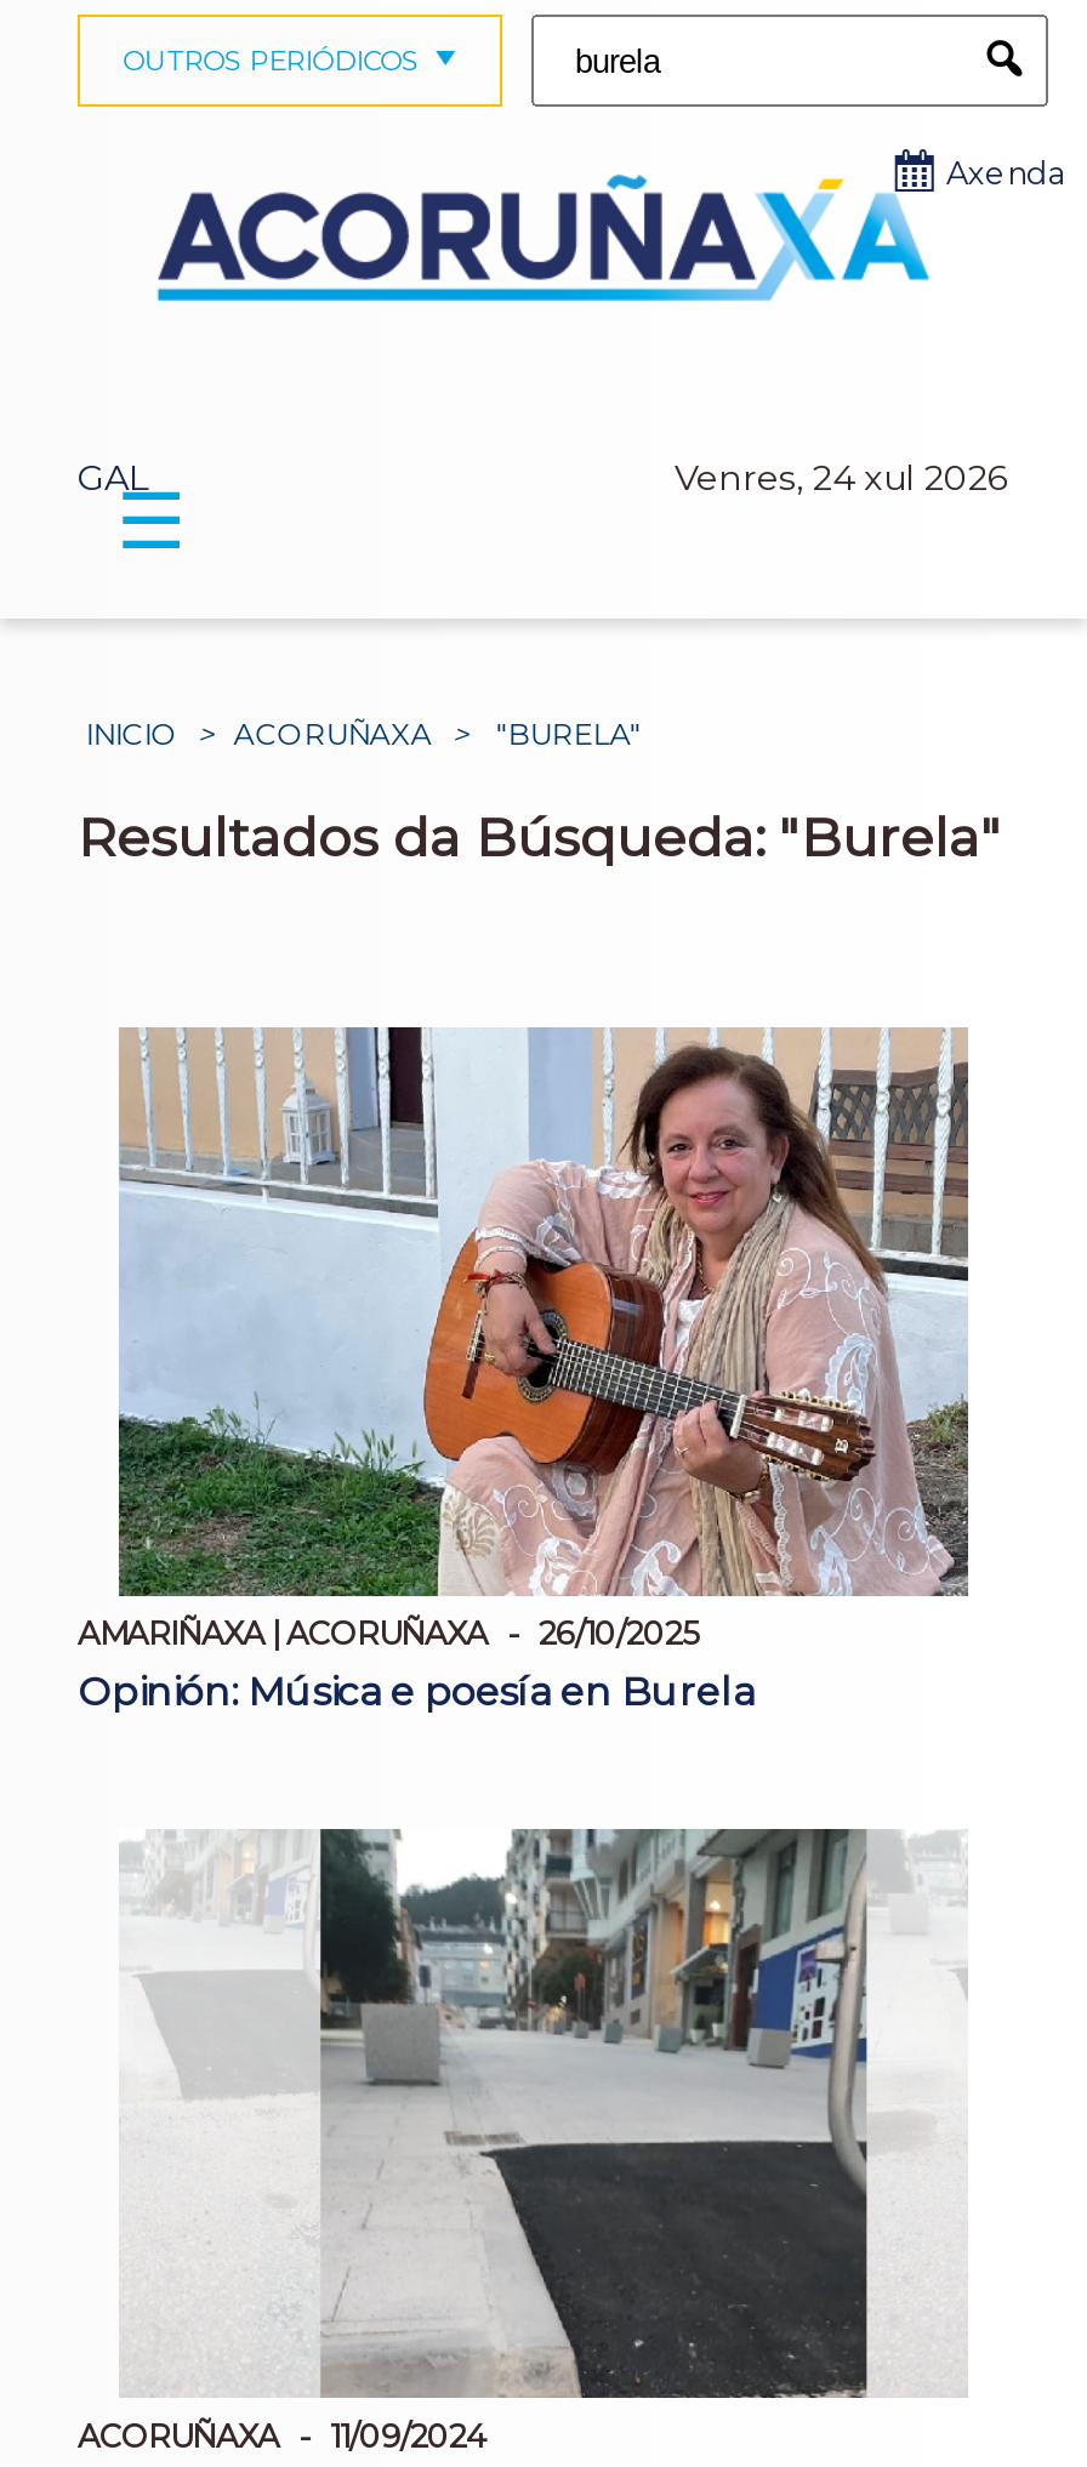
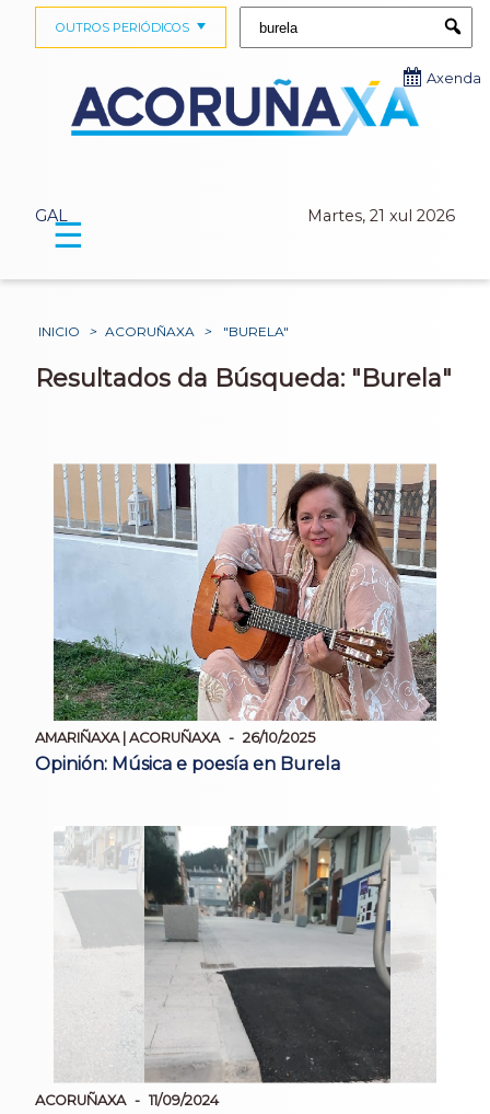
[675,457,1009,501] Venres, 24 xul 2026 -> [307,206,455,226] Martes, 21 xul 2026

